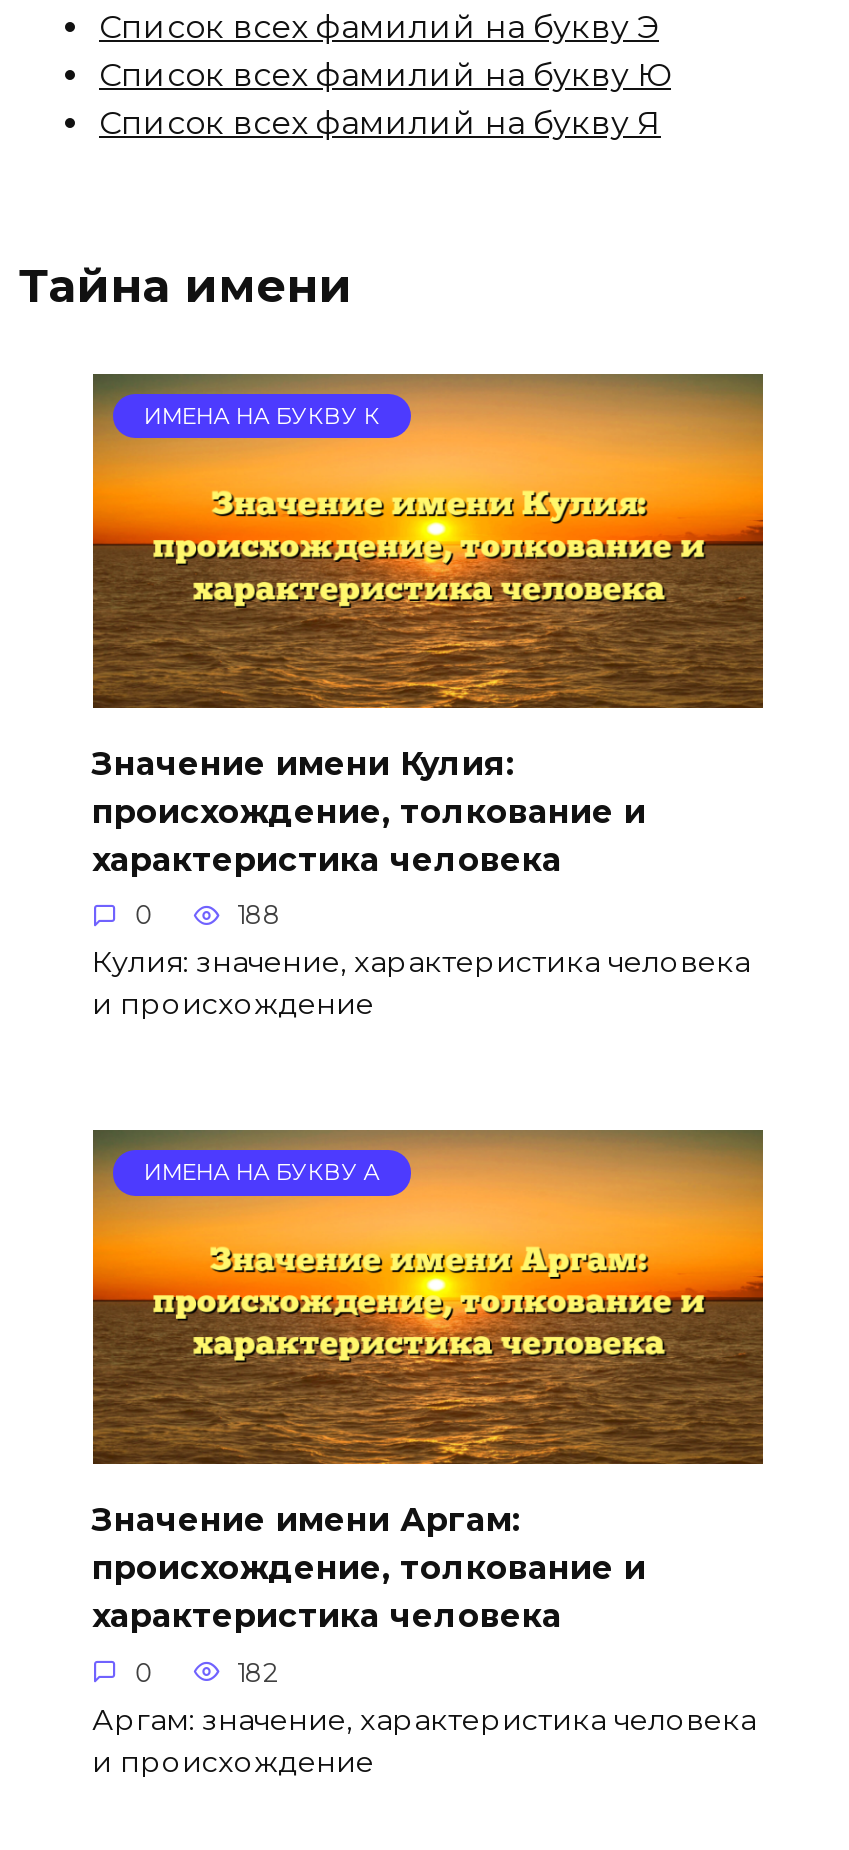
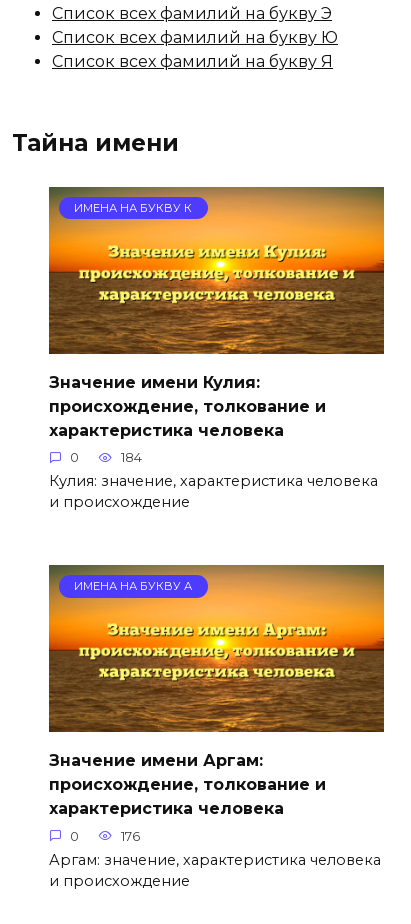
[237,901,281,931] 188 -> [121,450,142,465] 184
[237,1657,277,1687] 182 -> [121,829,140,844] 176

